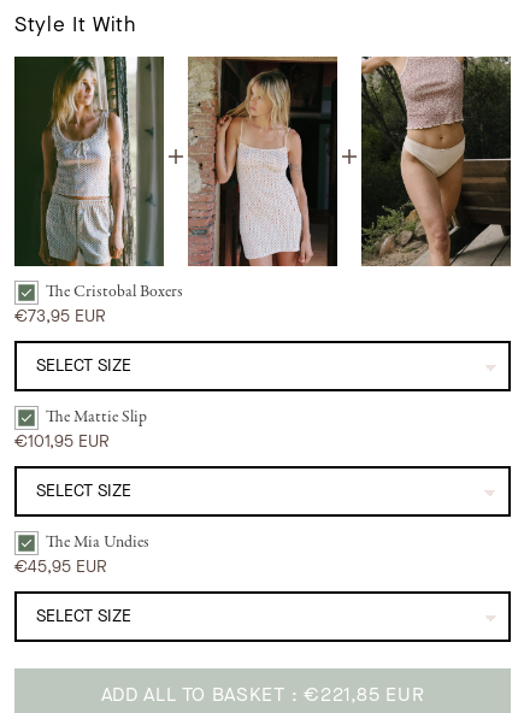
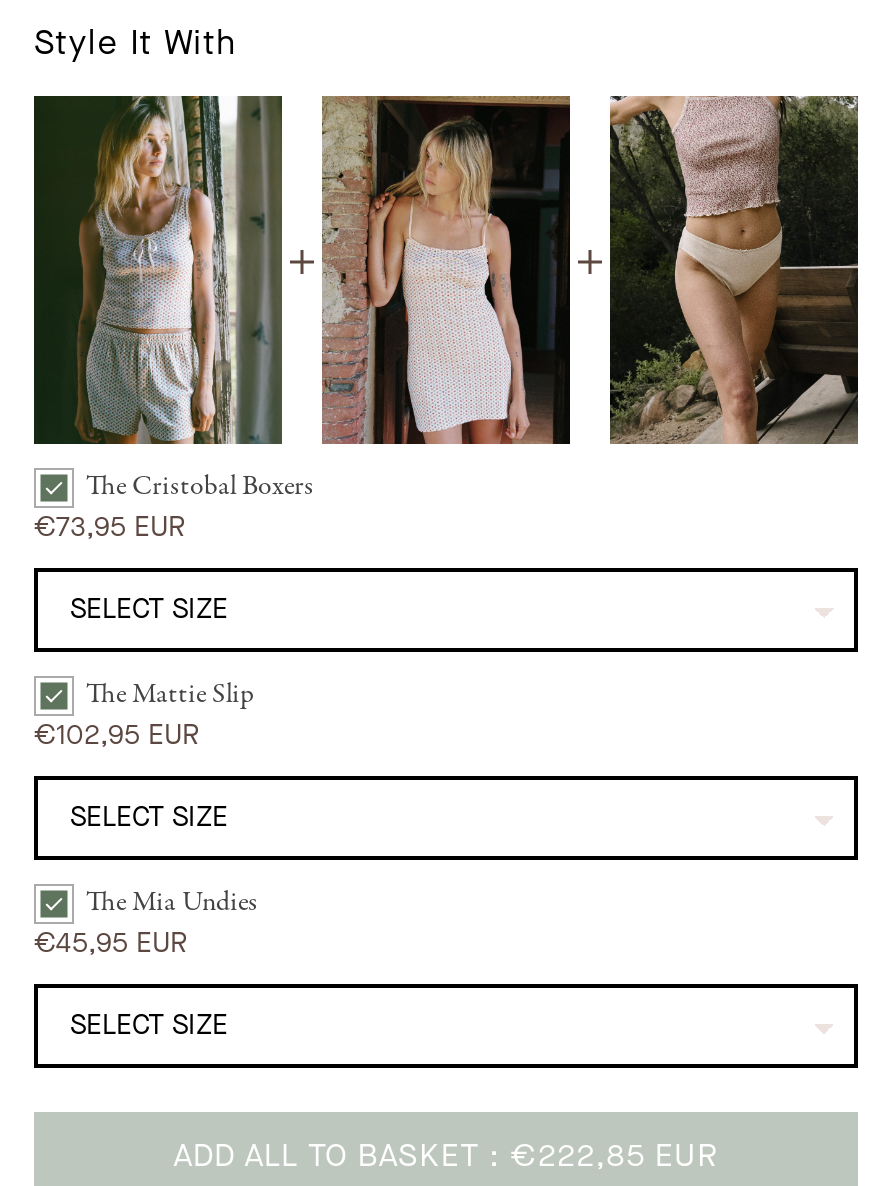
[14,430,110,453] €101,95 EUR -> [34,716,200,754] €102,95 EUR
[101,681,424,706] ADD ALL TO BASKET €221,85 EUR -> [173,1133,719,1175] ADD ALL TO BASKET €222,85 EUR

